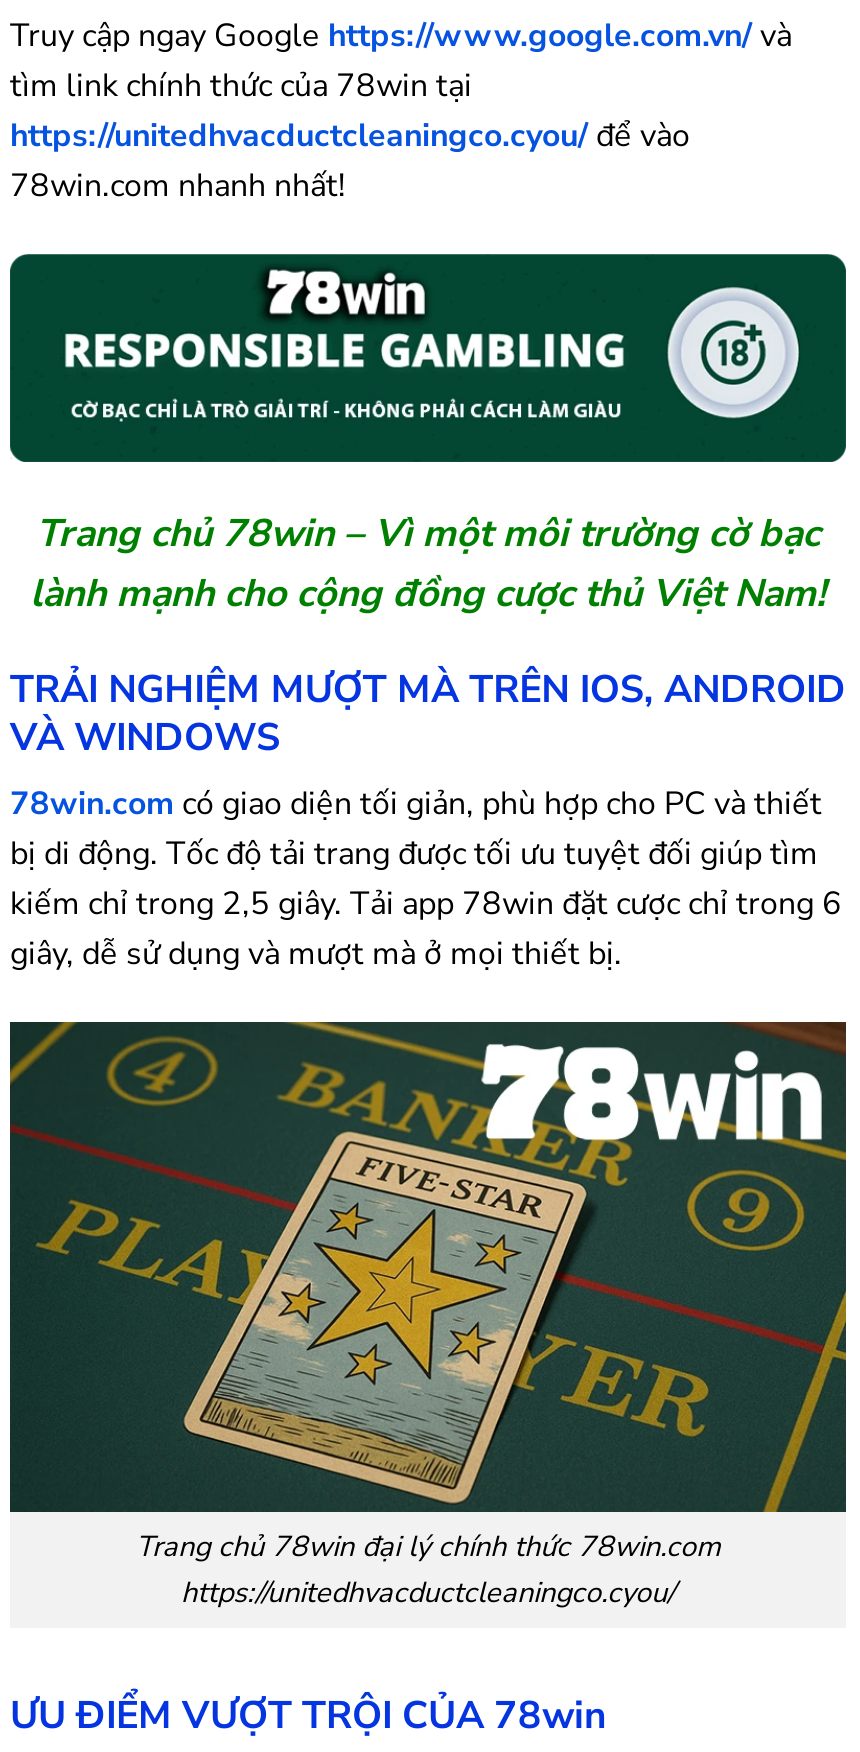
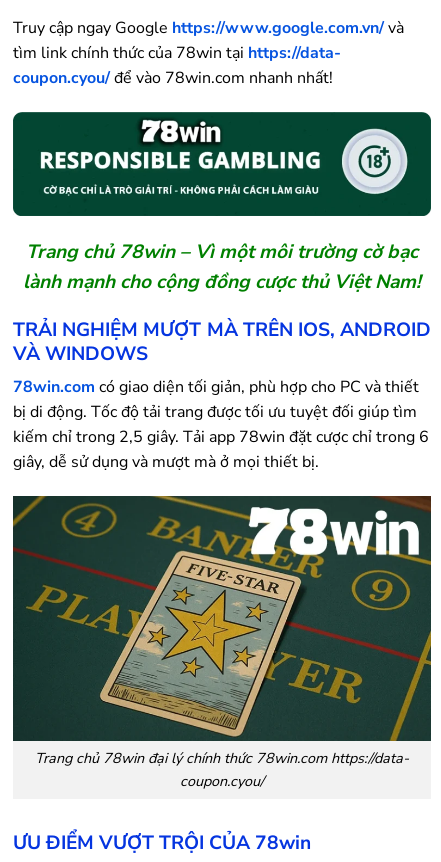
[10,64,690,208] tìm link chính thức của 78win tại | https://unitedhvacductcleaningco.cyou/ để vào | 78win.com nhanh nhất! -> [13,42,341,89] tìm link chính thức của 78win tại https://data- | coupon.cyou/ để vào 78win.com nhanh nhất!
[136,1526,720,1612] Trang chủ 78win đại lý chính thức 78win.com | https://unitedhvacductcleaningco.cyou/ -> [35,748,409,791] Trang chủ 78win đại lý chính thức 78win.com https://data- | coupon.cyou/

